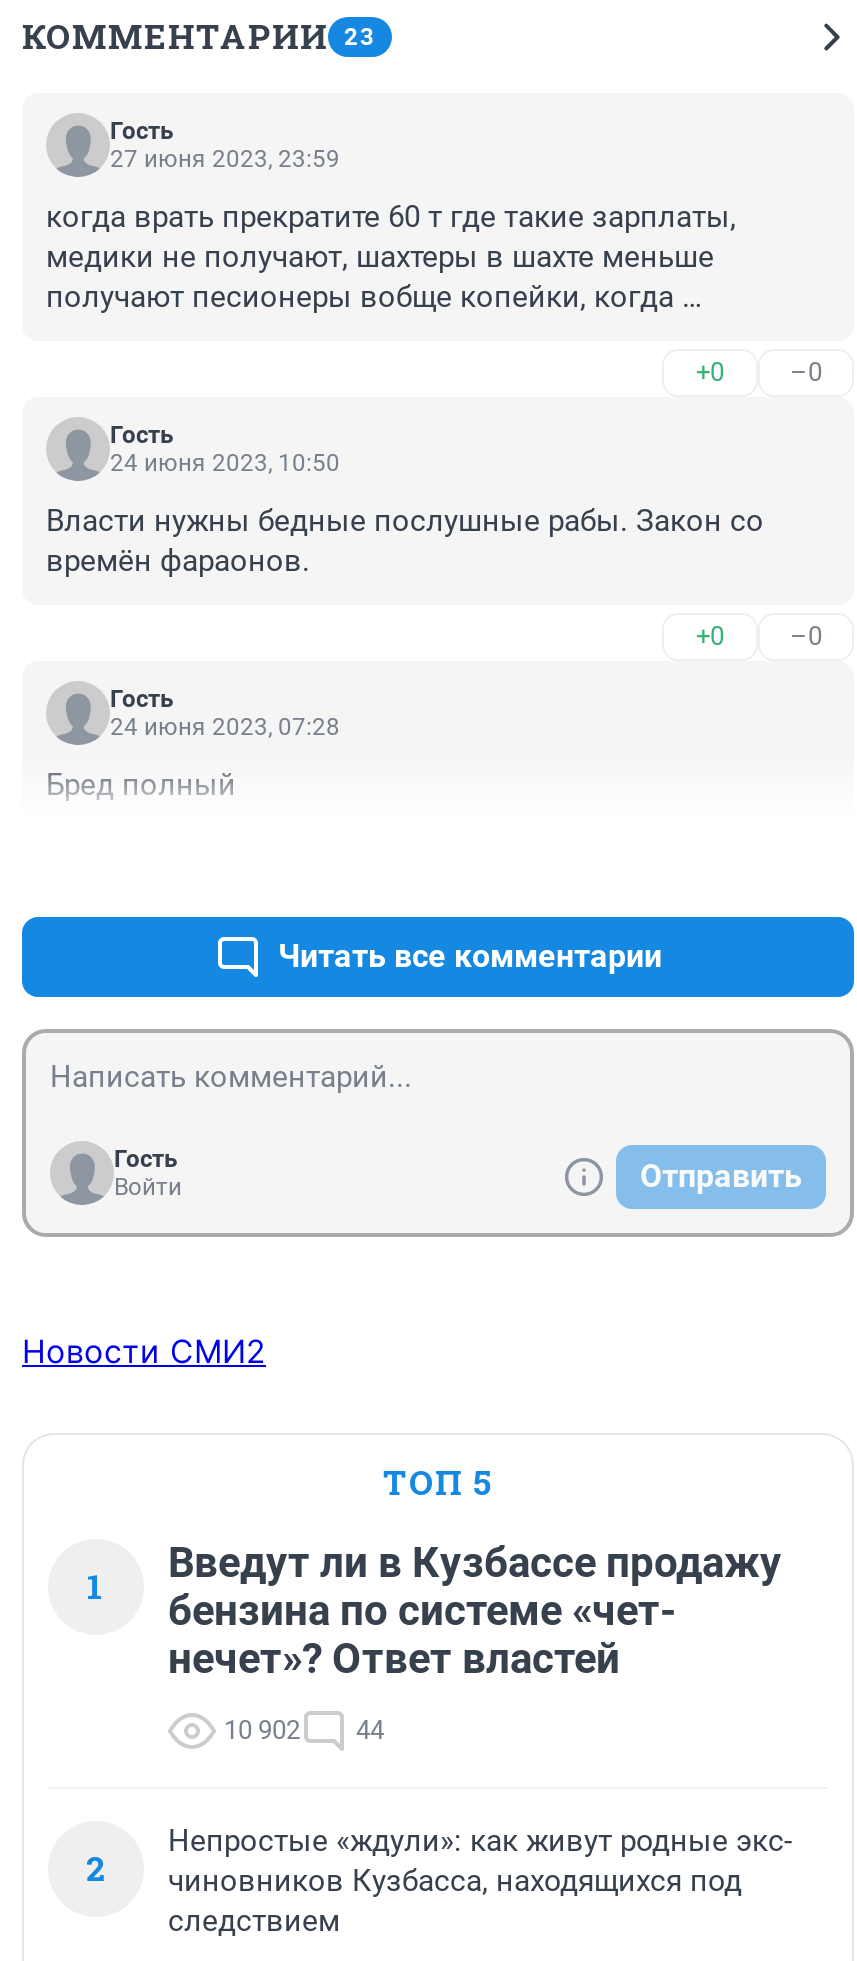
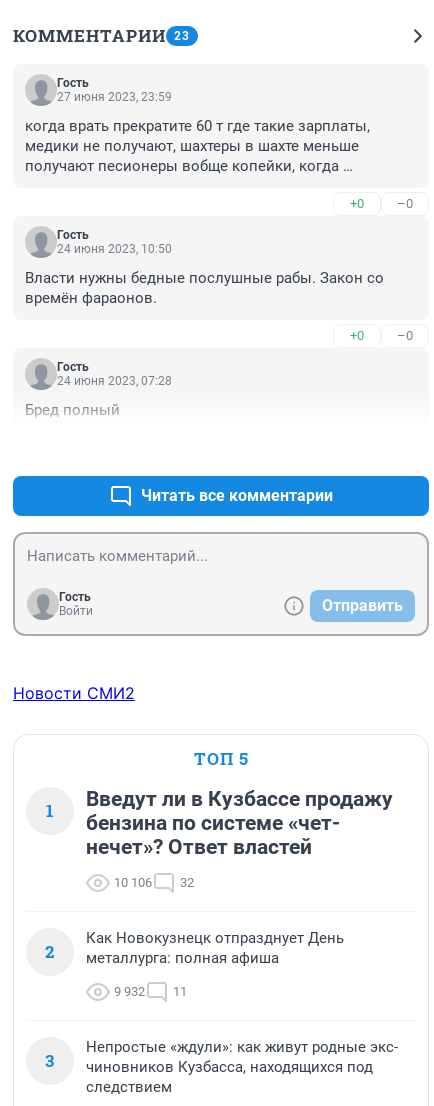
none -> [45,929,344,1072] Как Новокузнецк отпразднует День | металлурга: полная афиша | 9 932 | 11 | 3
[224,1715,300,1745] 10 902 -> [114,875,152,890] 10 106
[356,1715,384,1745] 44 -> [180,875,194,890] 32

